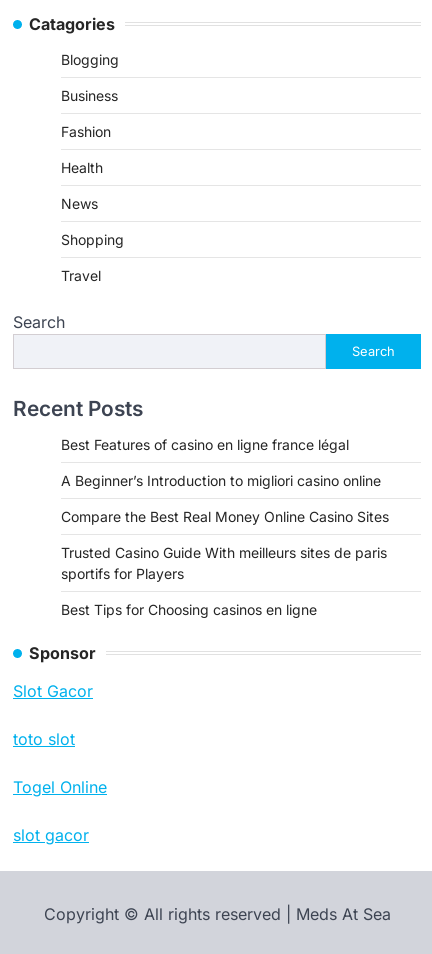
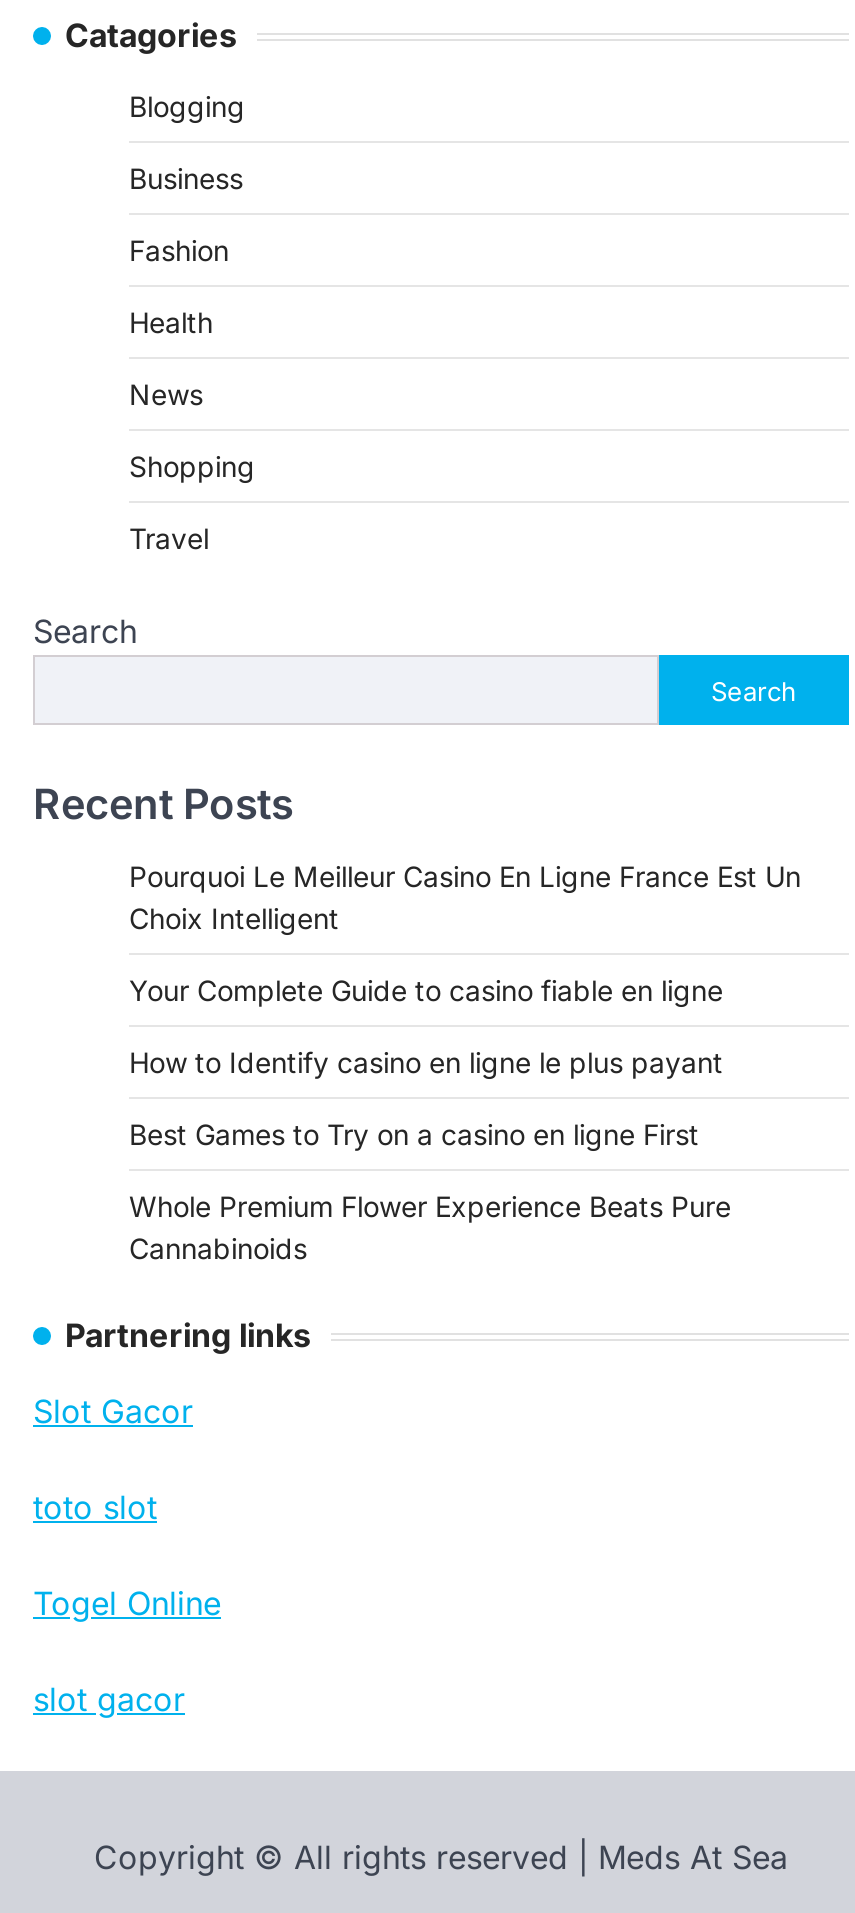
[61,436,349,453] Best Features of casino en ligne france légal -> [129,859,801,935] Pourquoi Le Meilleur Casino En Ligne France Est Un | Choix Intelligent
[61,472,381,489] A Beginner’s Introduction to migliori casino online -> [129,973,723,1007] Your Complete Guide to casino fiable en ligne
[61,508,389,525] Compare the Best Real Money Online Casino Sites -> [129,1045,723,1079] How to Identify casino en ligne le plus payant
[61,544,387,582] Trusted Casino Guide With meilleurs sites de paris | sportifs for Players -> [129,1117,699,1151] Best Games to Try on a casino en ligne First
[61,601,317,618] Best Tips for Choosing casinos en ligne -> [129,1189,731,1265] Whole Premium Flower Experience Beats Pure | Cannabinoids
[29,643,96,663] Sponsor -> [65,1315,311,1355] Partnering links

